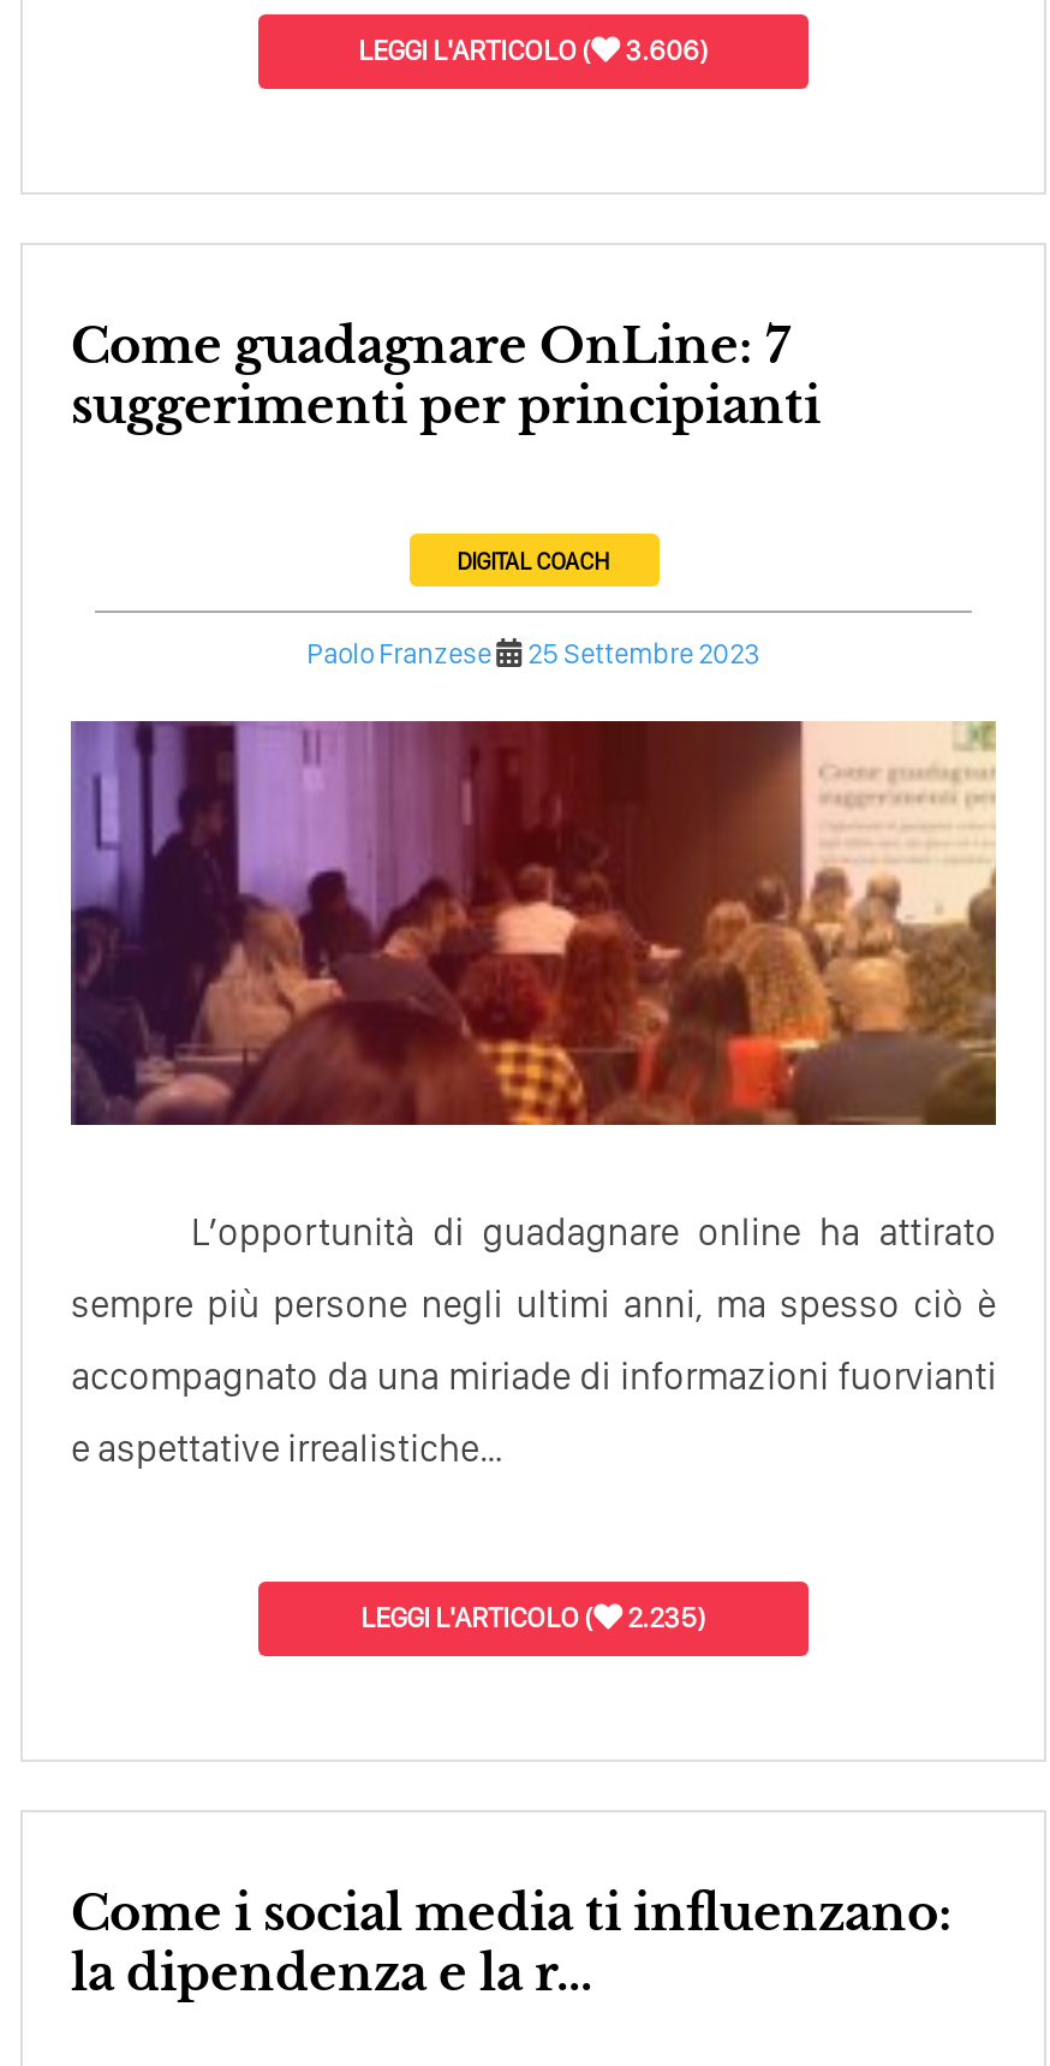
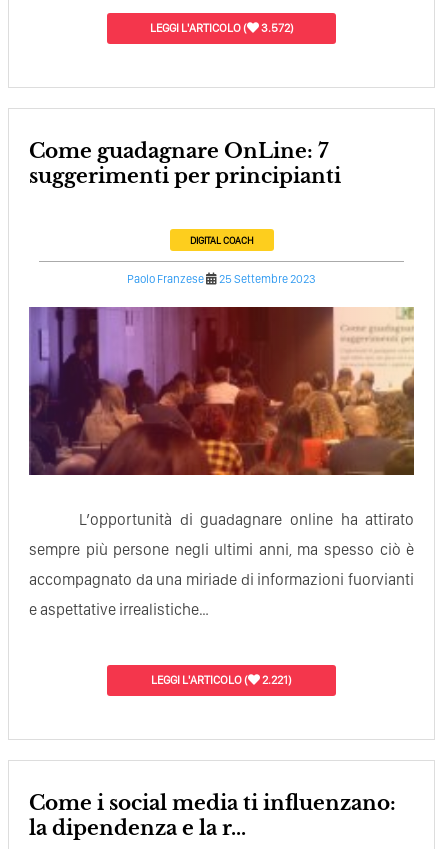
[358,32,709,66] LEGGI L'ARTICOLO ( 3.606) -> [150,20,294,34] LEGGI L'ARTICOLO ( 3.572)
[361,1600,707,1633] LEGGI L'ARTICOLO ( 2.235) -> [151,672,292,686] LEGGI L'ARTICOLO ( 2.221)

